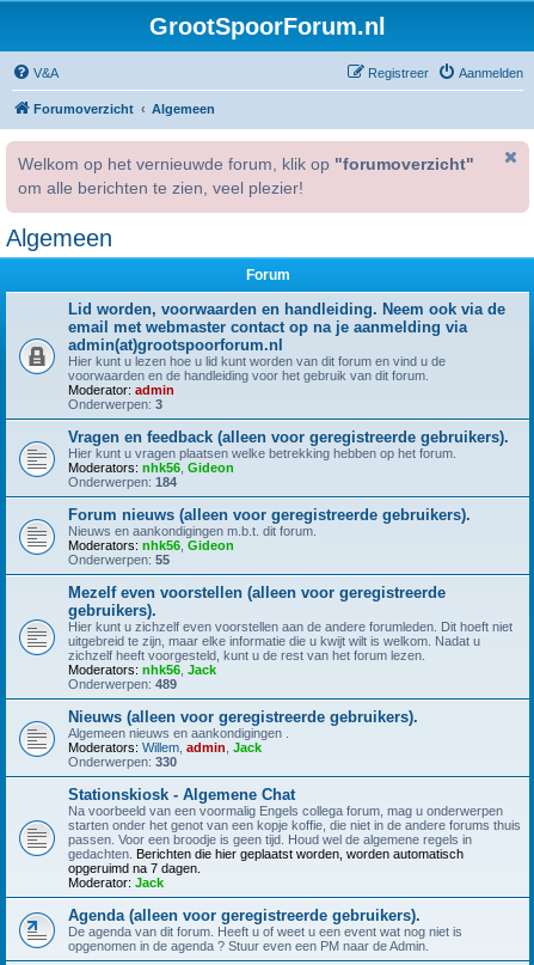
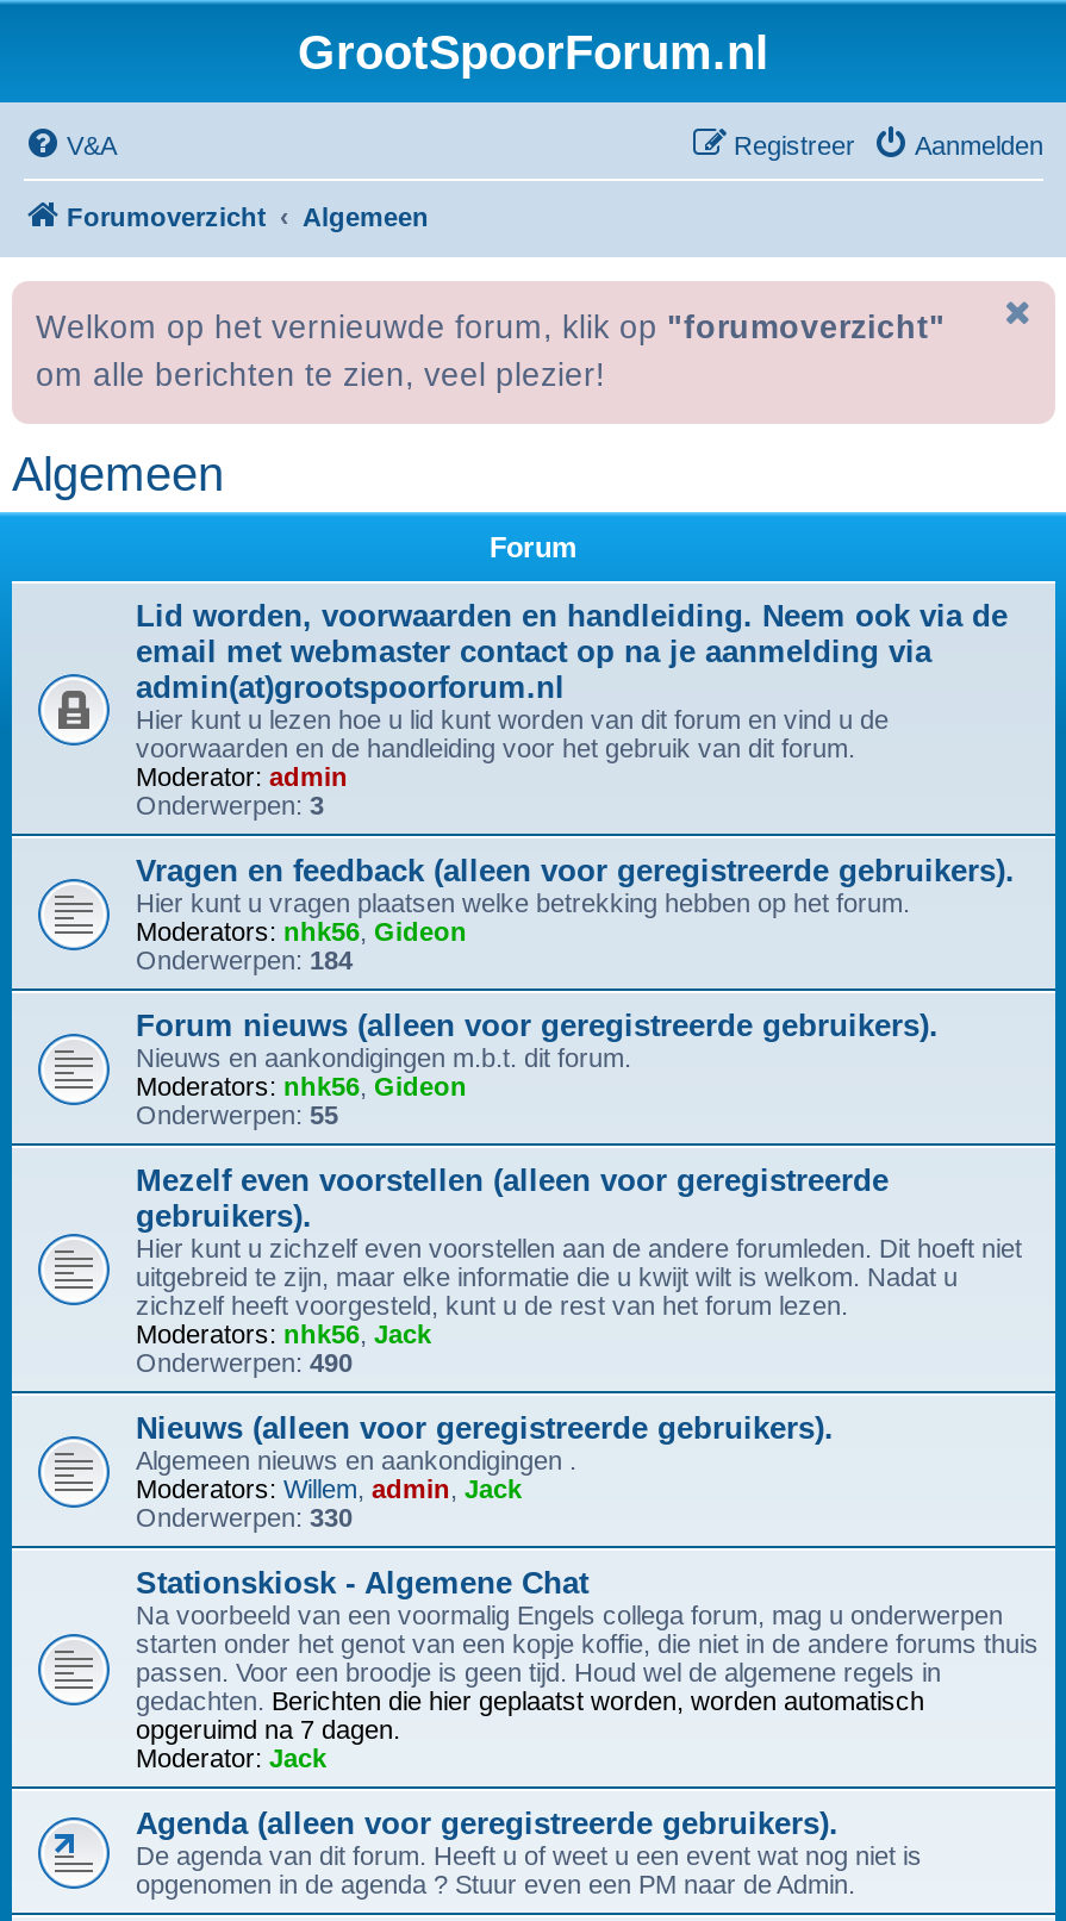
[68,677,177,691] Onderwerpen: 489 -> [136,1348,353,1377] Onderwerpen: 490

